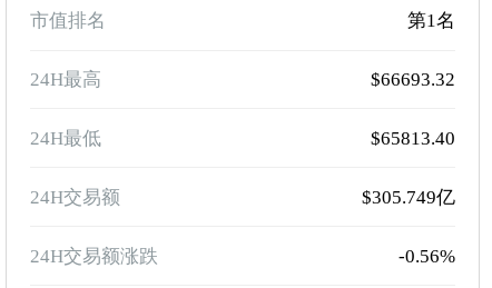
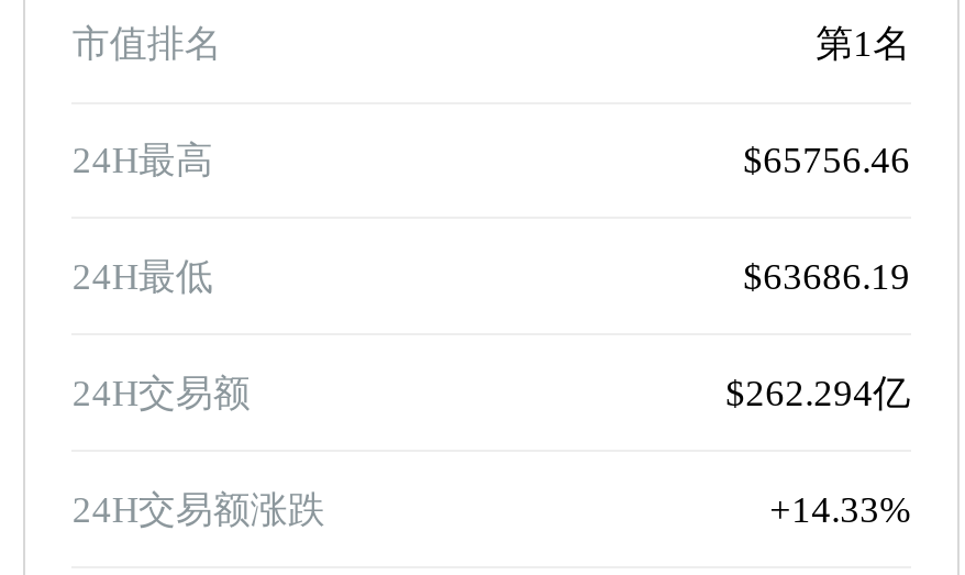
[370,69,455,90] $66693.32 -> [743,140,910,181] $65756.46
[370,128,455,149] $65813.40 -> [743,256,910,298] $63686.19
[361,187,455,208] $305.749亿 -> [726,372,910,414] $262.294亿
[398,245,455,266] -0.56% -> [770,488,910,530] +14.33%

